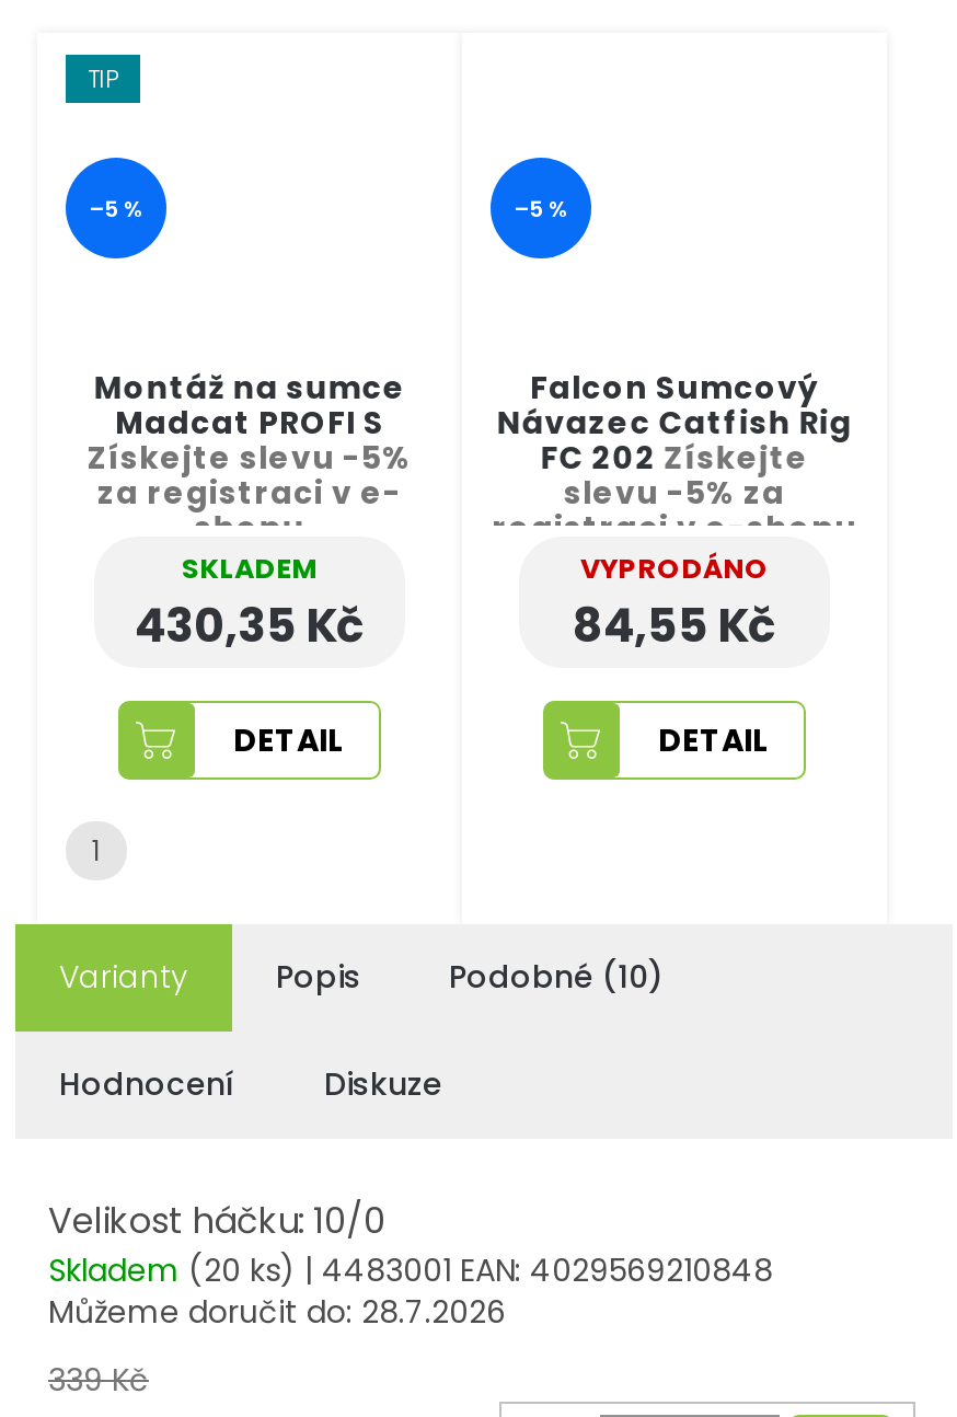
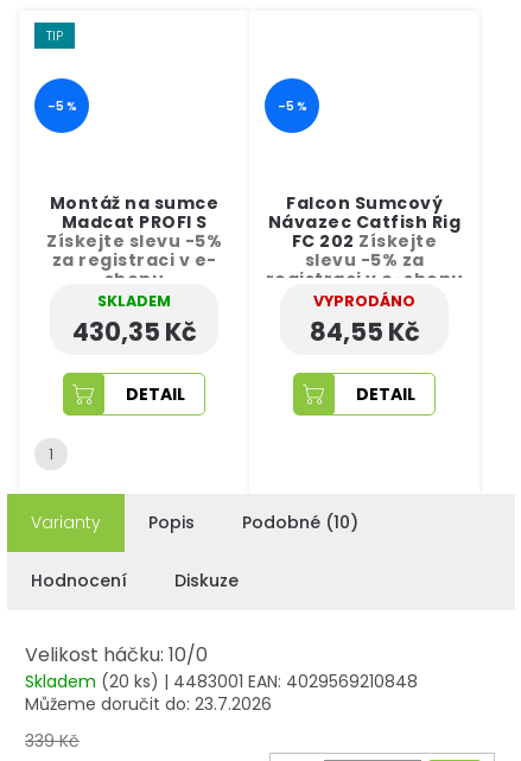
[48,1291,506,1334] Můžeme doručit do: 28.7.2026 -> [25,692,272,716] Můžeme doručit do: 23.7.2026

